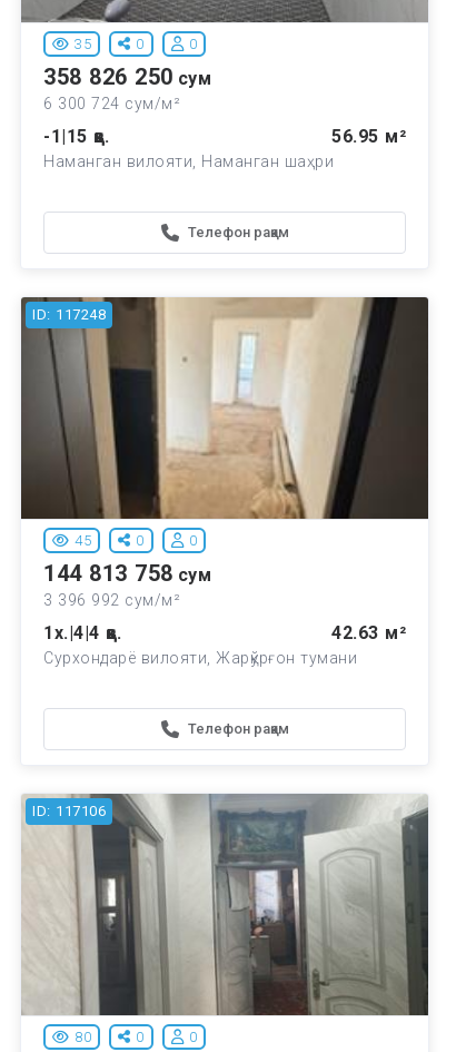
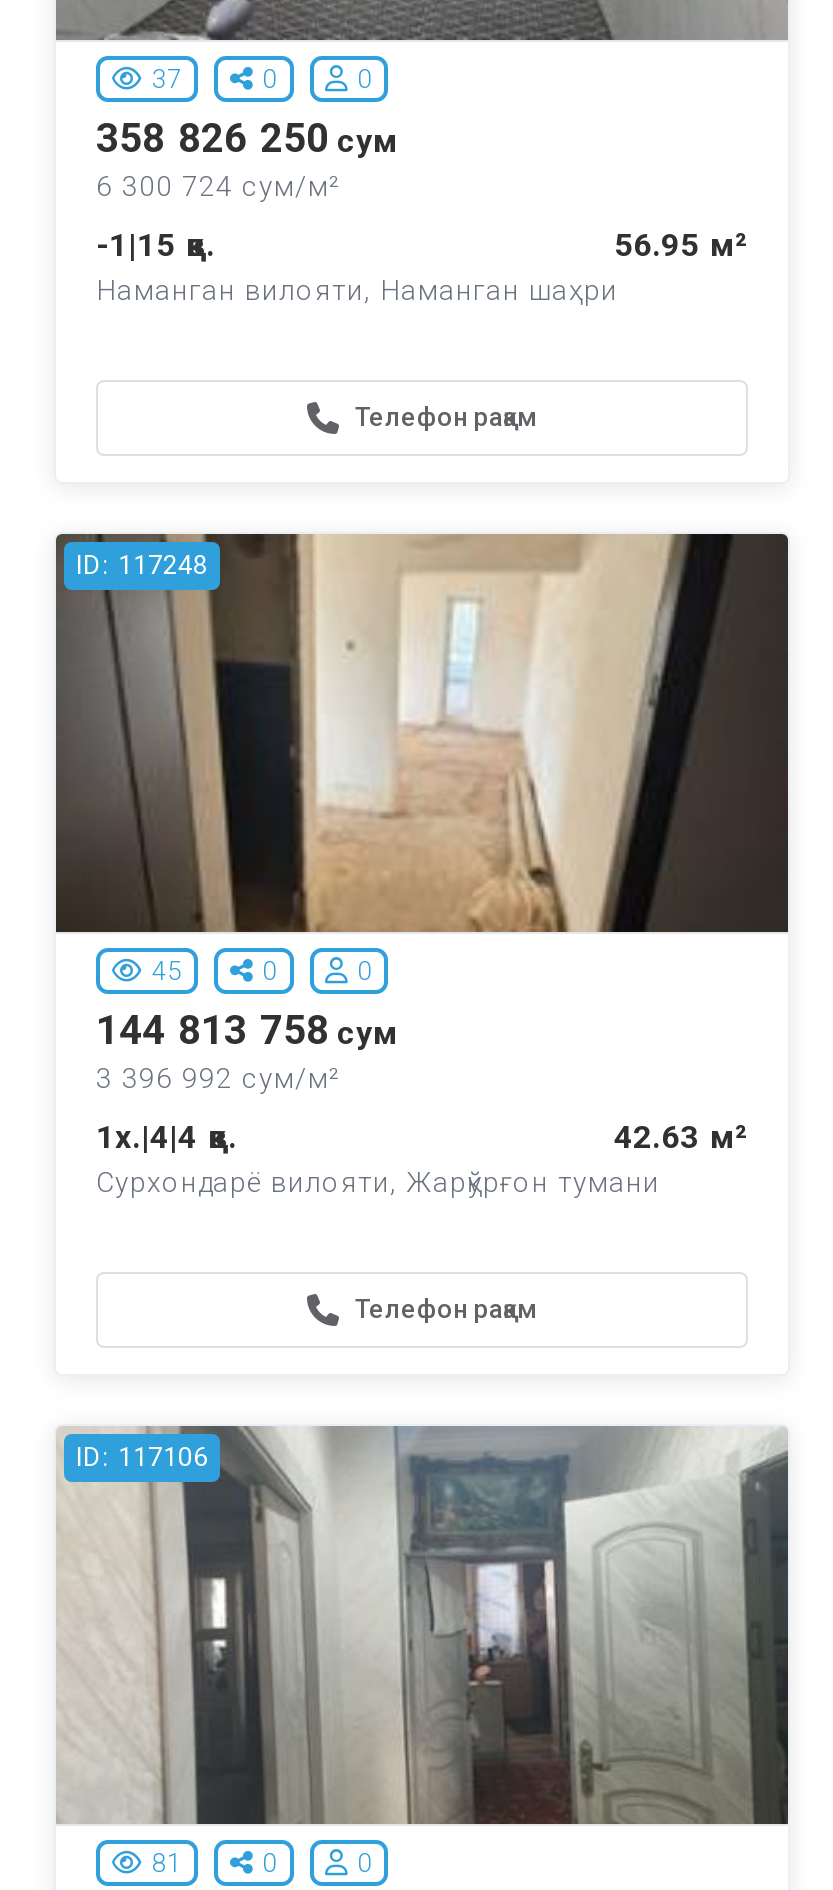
[70,36,91,52] 35 -> [143,64,182,94] 37
[70,1029,91,1045] 80 -> [143,1848,182,1878] 81

